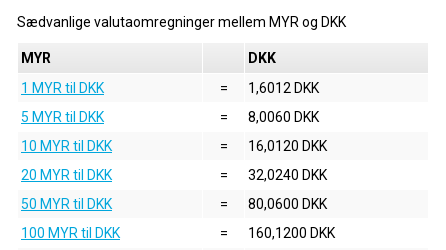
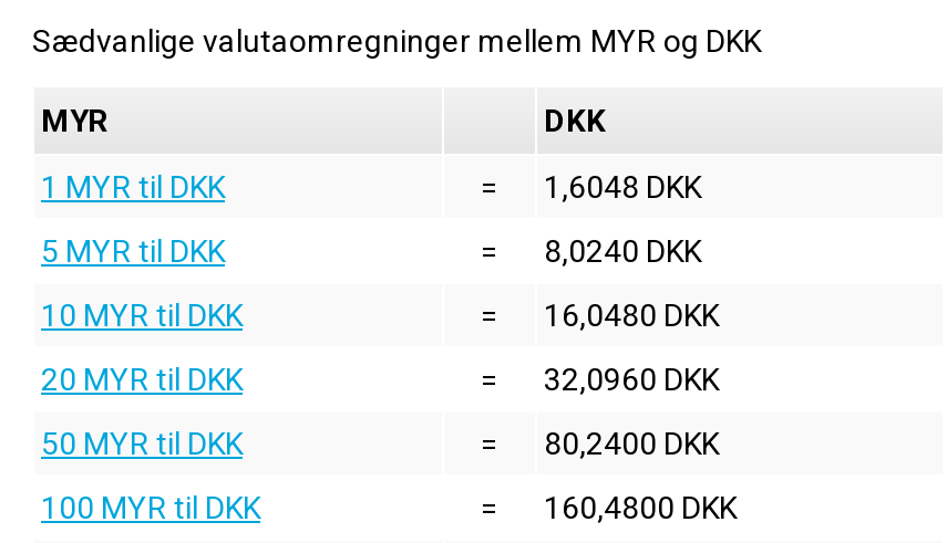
[248,80,319,96] 1,6012 DKK -> [544,169,701,204] 1,6048 DKK
[248,109,319,125] 8,0060 DKK -> [544,233,701,269] 8,0240 DKK
[248,138,327,154] 16,0120 DKK -> [544,297,719,333] 16,0480 DKK
[248,167,327,183] 32,0240 DKK -> [544,361,719,397] 32,0960 DKK
[248,196,327,212] 80,0600 DKK -> [544,426,719,461] 80,2400 DKK
[248,225,335,241] 160,1200 DKK -> [544,490,737,525] 160,4800 DKK

